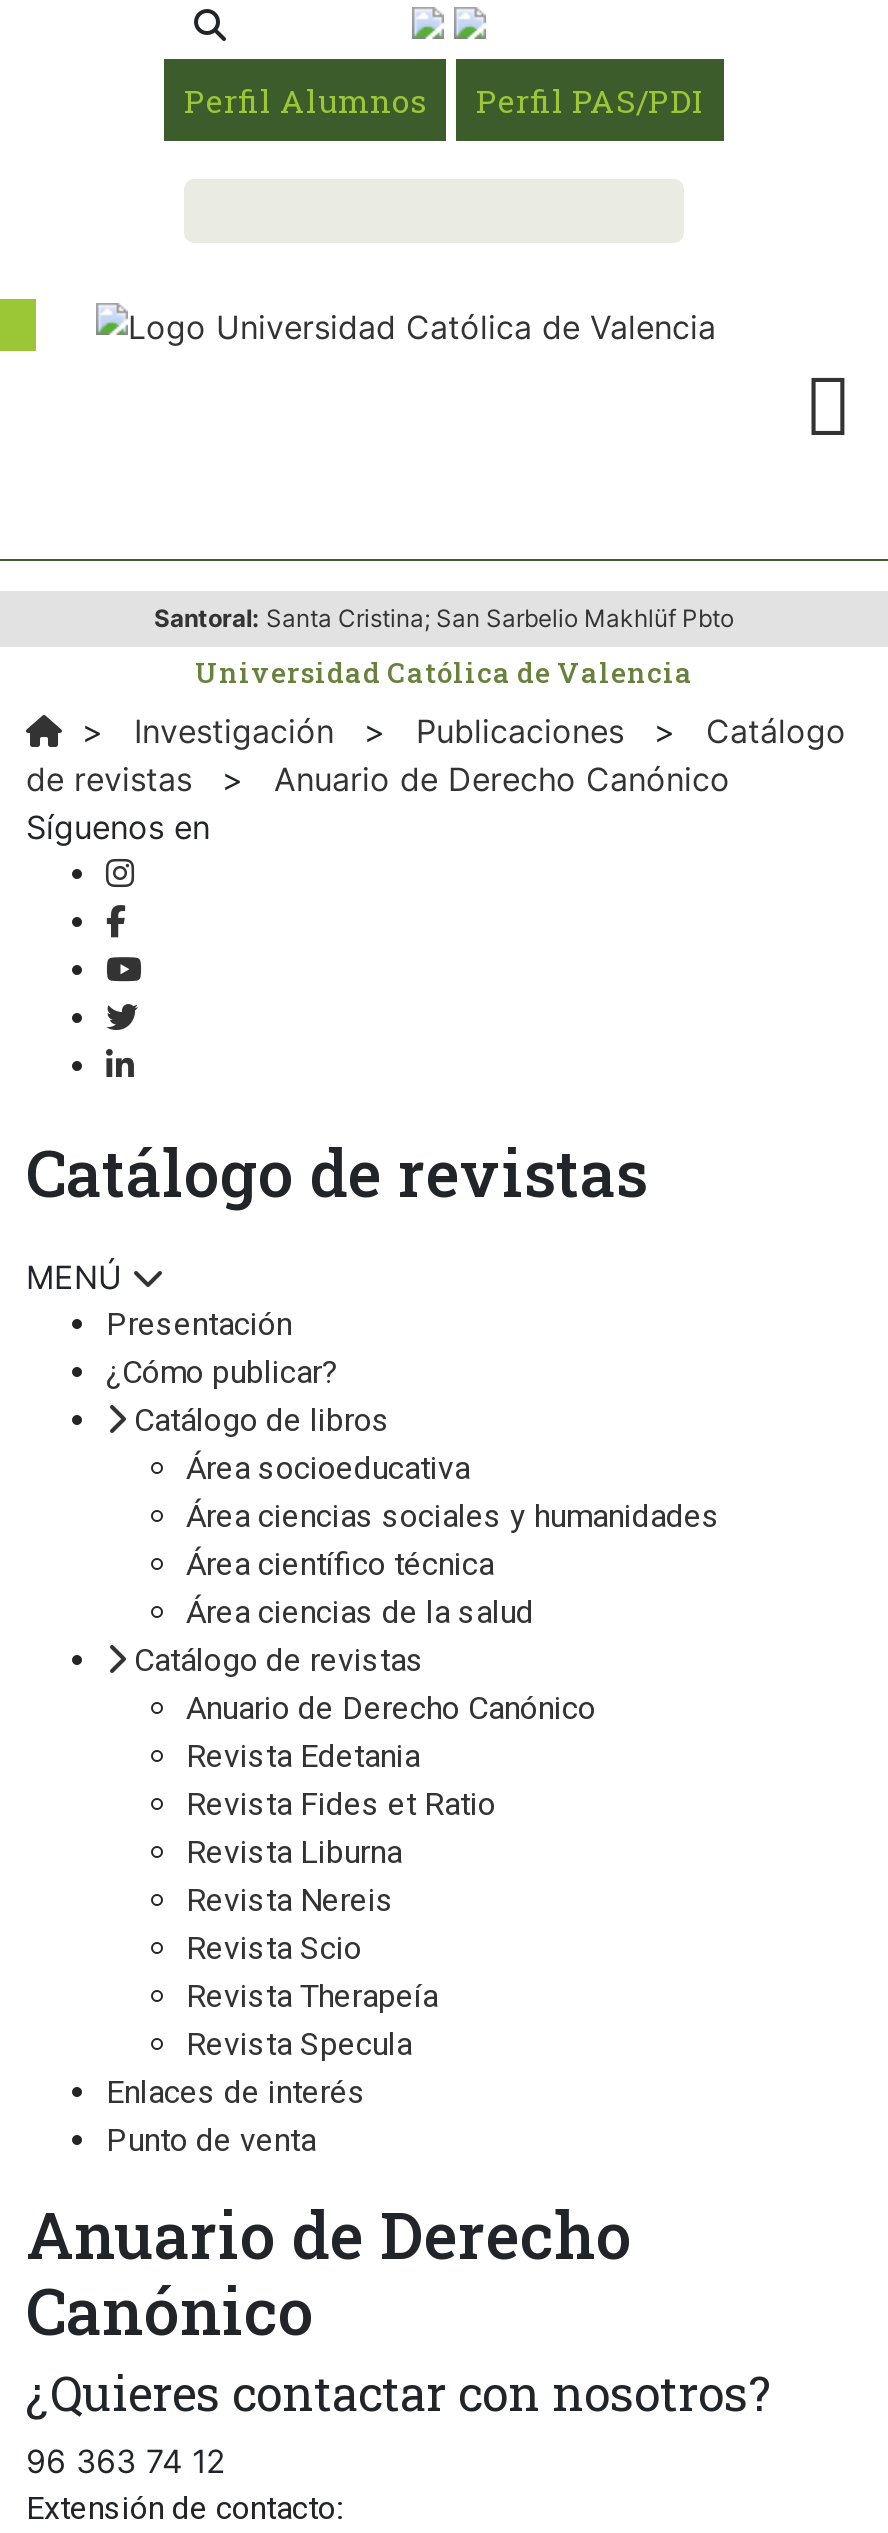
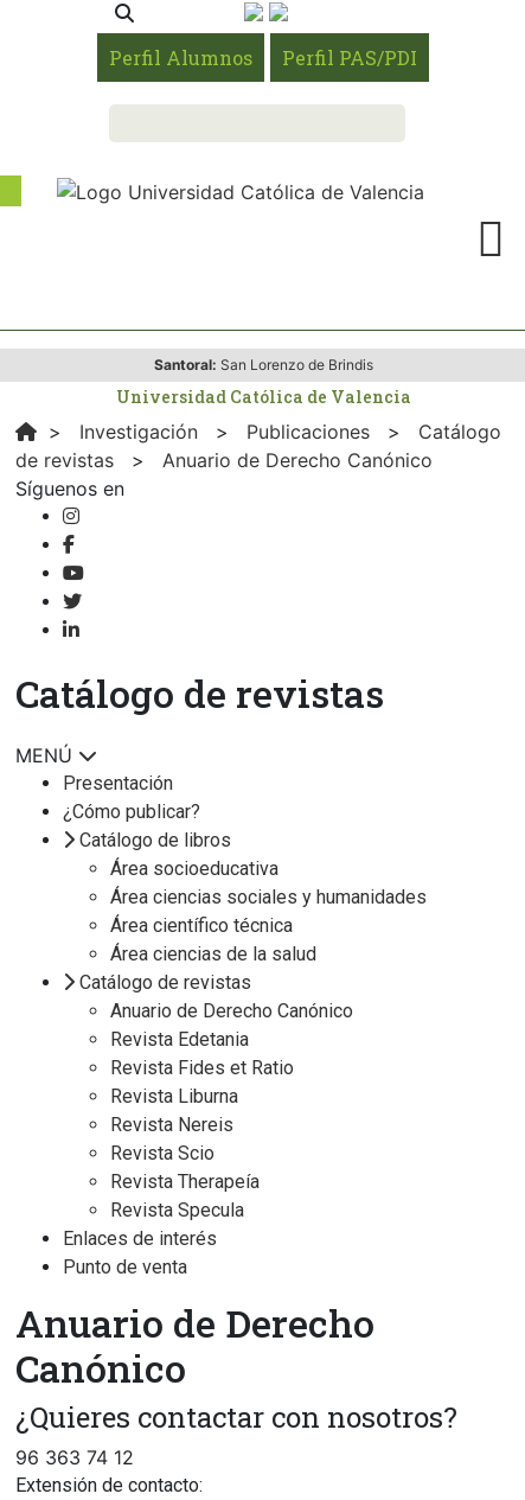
[154,603,734,633] Santoral: Santa Cristina; San Sarbelio Makhlüf Pbto -> [153,356,373,374] Santoral: San Lorenzo de Brindis

